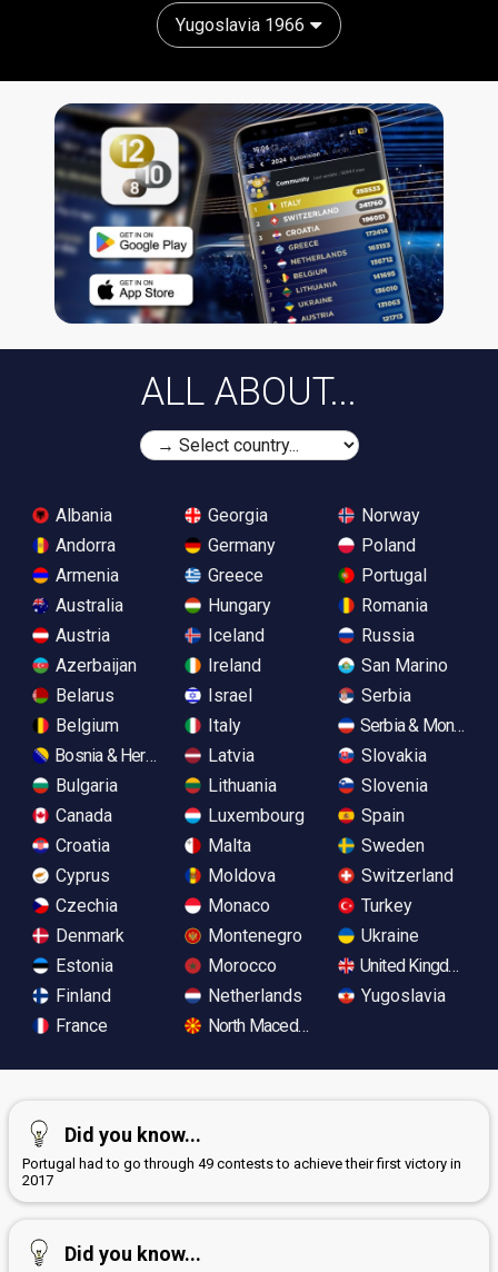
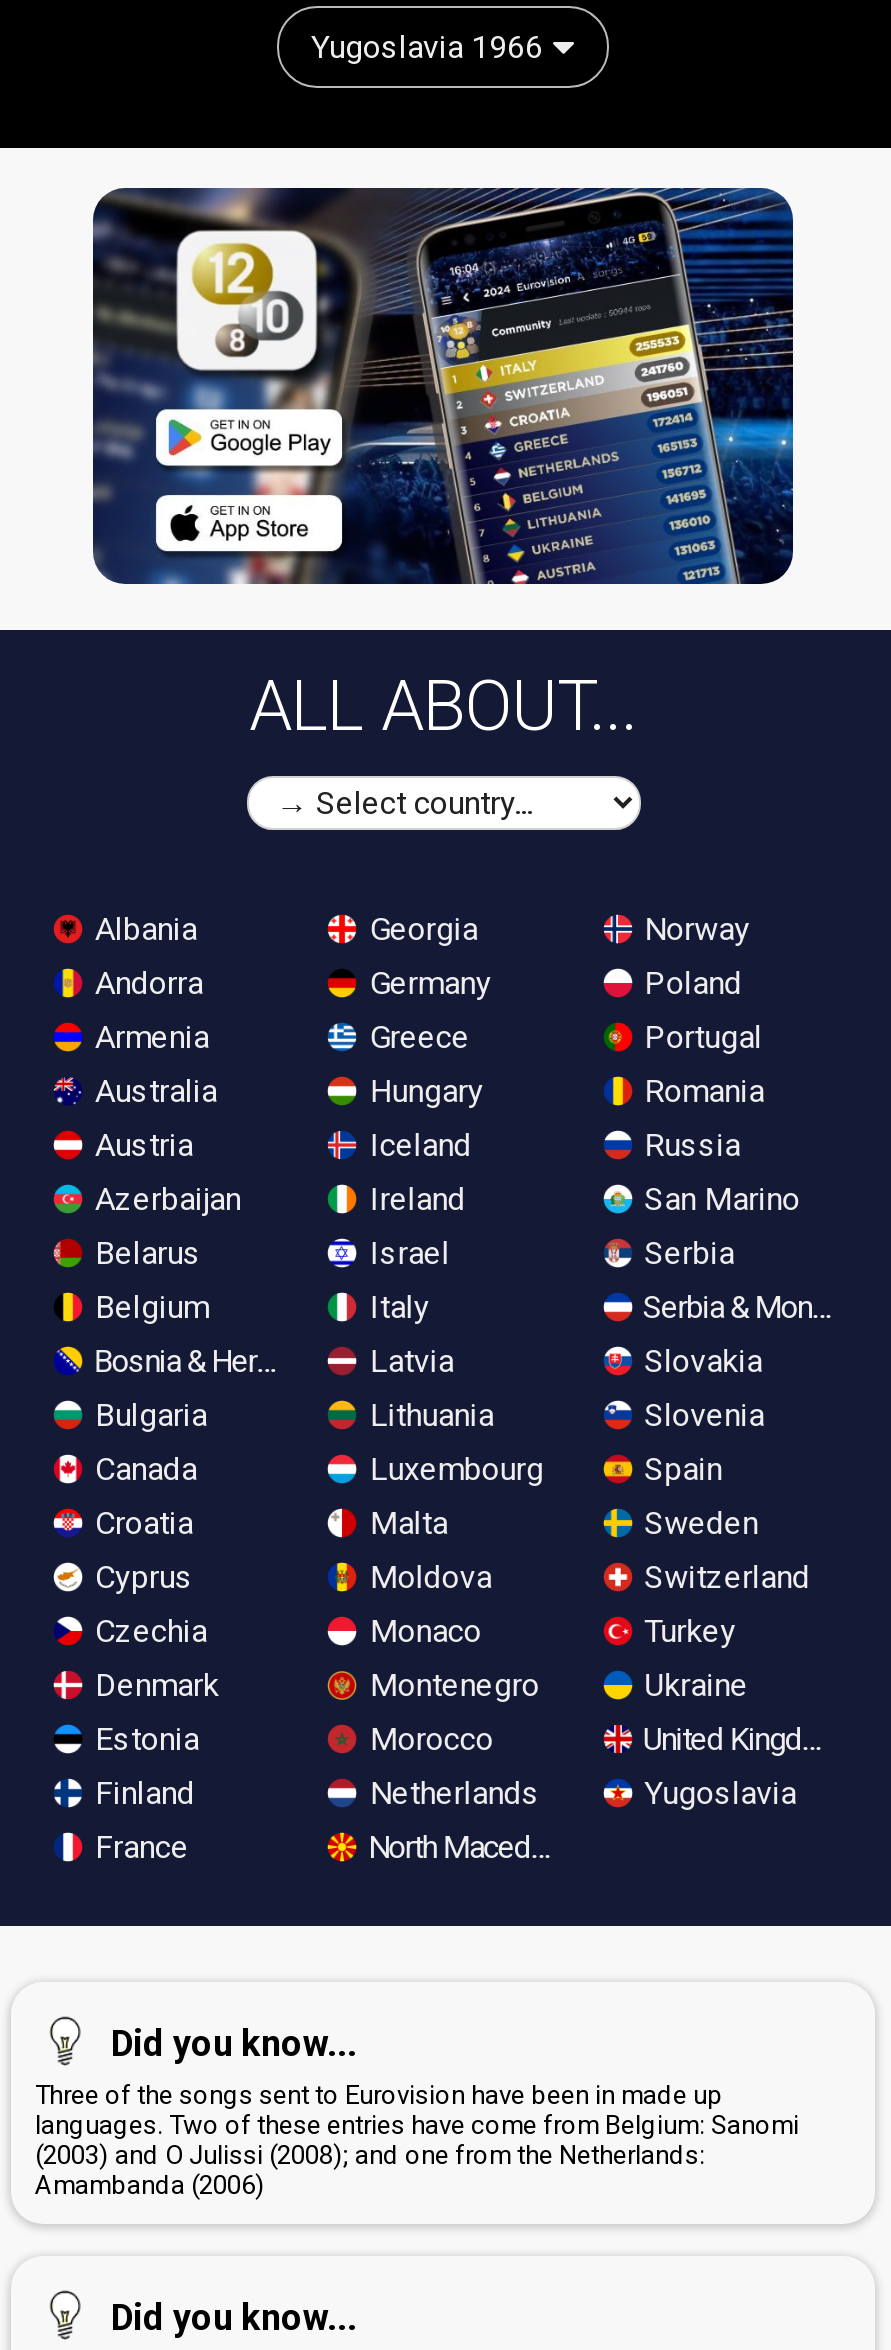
[22,1155,461,1189] Portugal had to go through 49 contests to achieve their first victory in | 2017 -> [35,2080,799,2200] Three of the songs sent to Eurovision have been in made up | languages. Two of these entries have come from Belgium: Sanomi | (2003) and O Julissi (2008); and one from the Netherlands: | Amambanda (2006)

